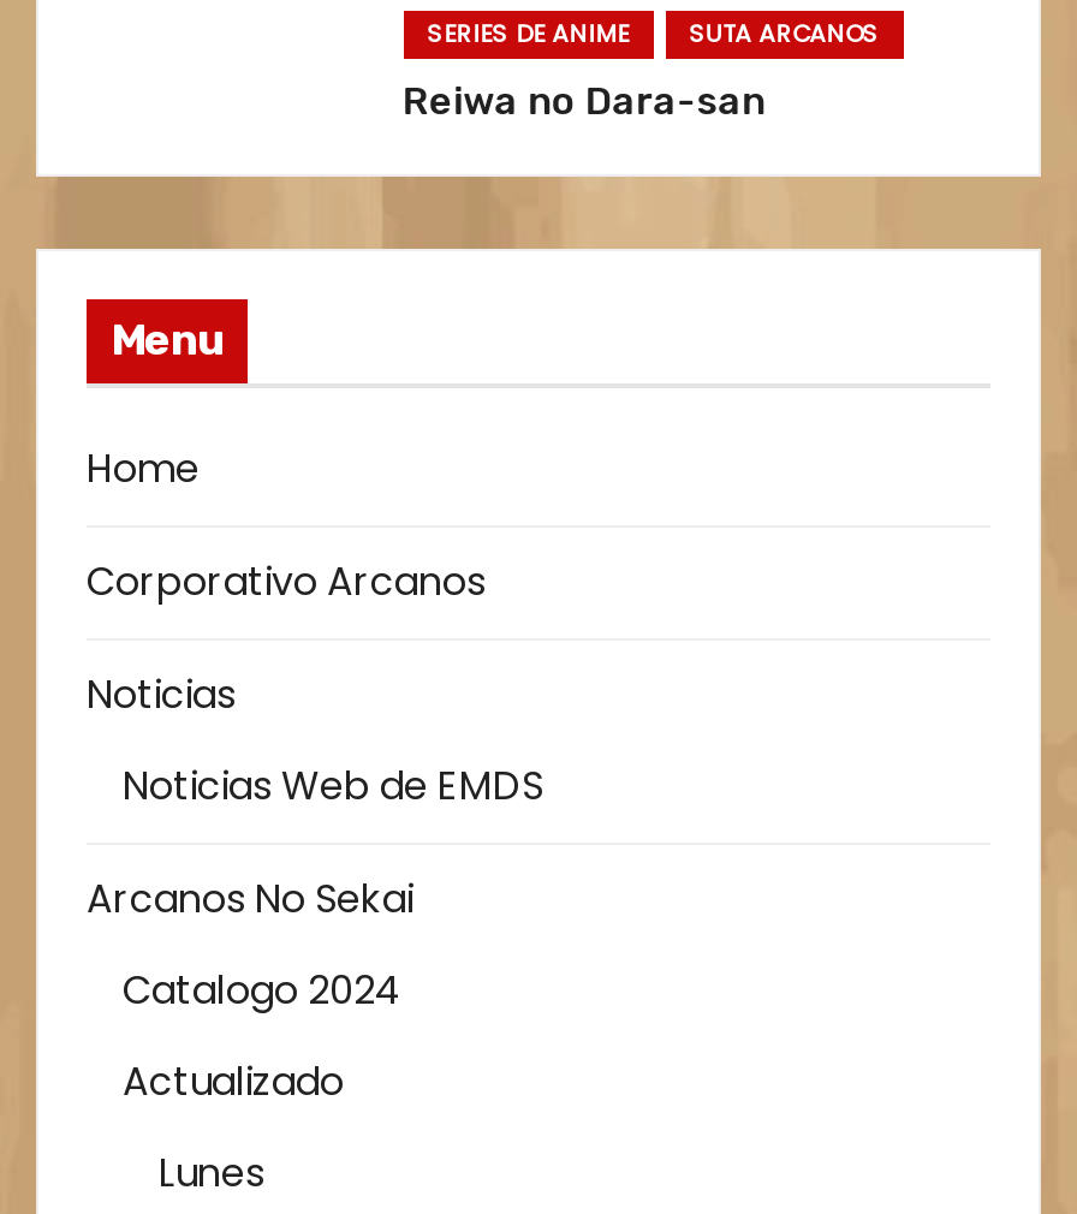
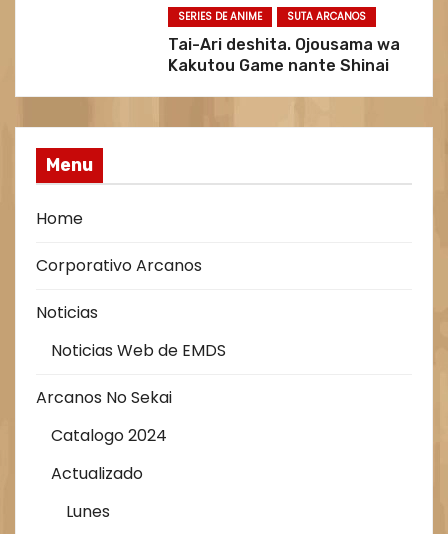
[403,79,766,124] Reiwa no Dara-san -> [168,35,400,75] Tai-Ari deshita. Ojousama wa | Kakutou Game nante Shinai

